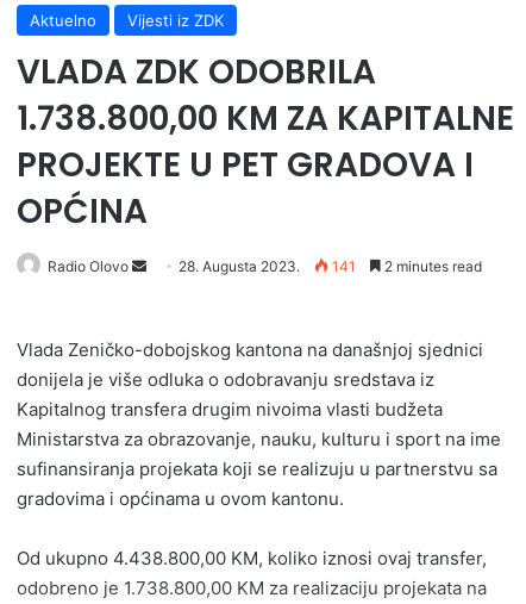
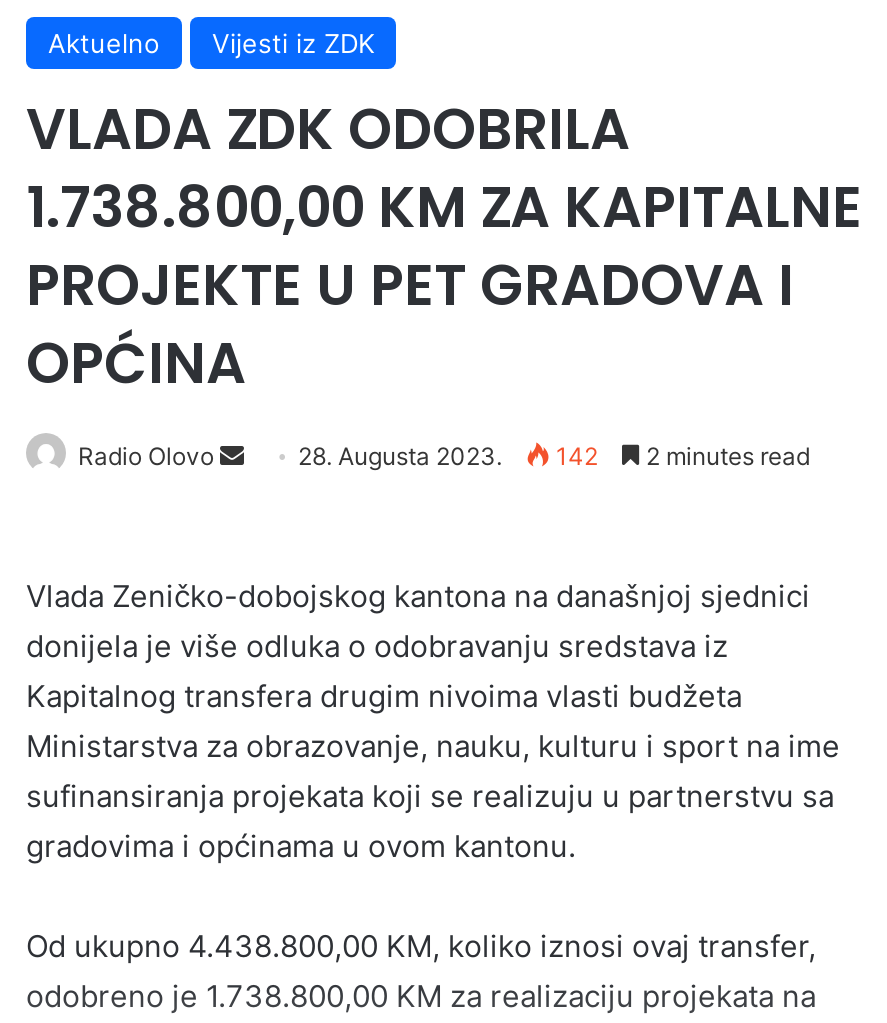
[328,257,356,275] 141 -> [550,440,598,470] 142

